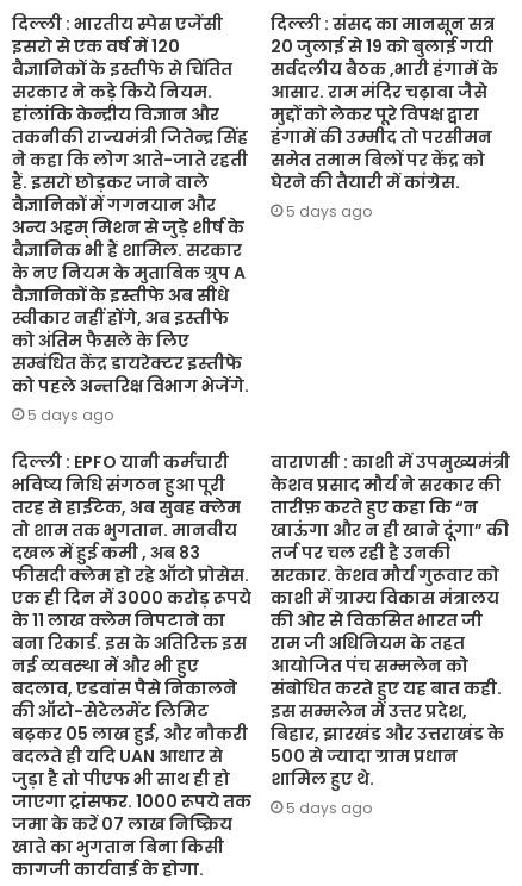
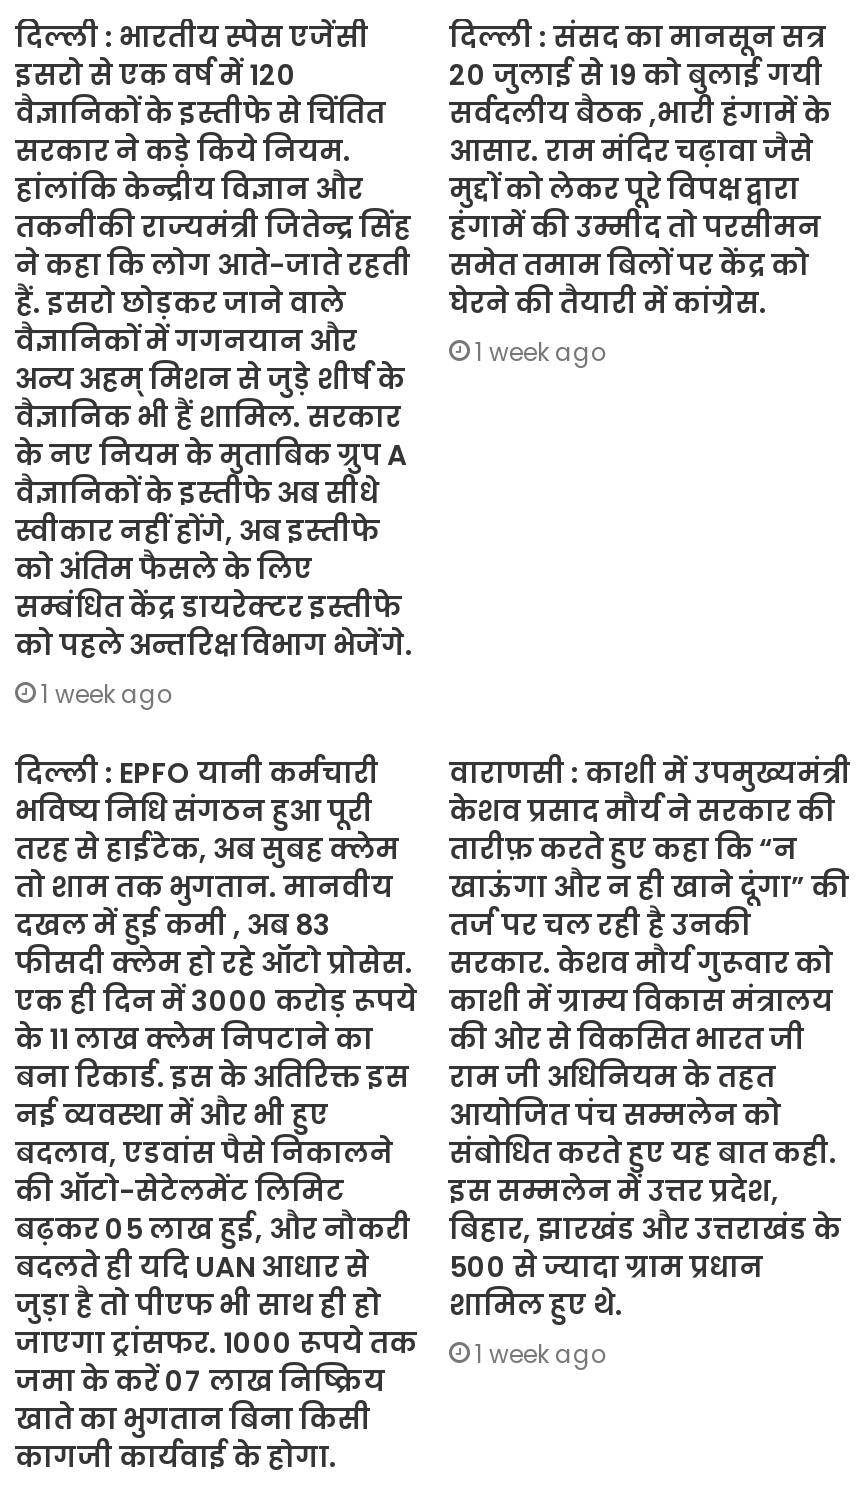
[286,201,372,221] 5 days ago -> [475,335,607,369] 1 week ago
[27,405,113,425] 5 days ago -> [41,677,173,711] 1 week ago
[12,790,372,818] जाएगा ट्रांसफर. 1000 रूपये तक 5 days ago -> [15,1323,607,1371] जाएगा ट्रांसफर. 1000 रूपये तक 1 week ago

